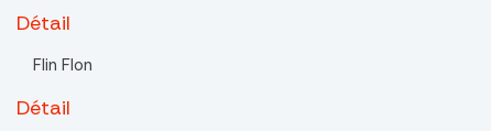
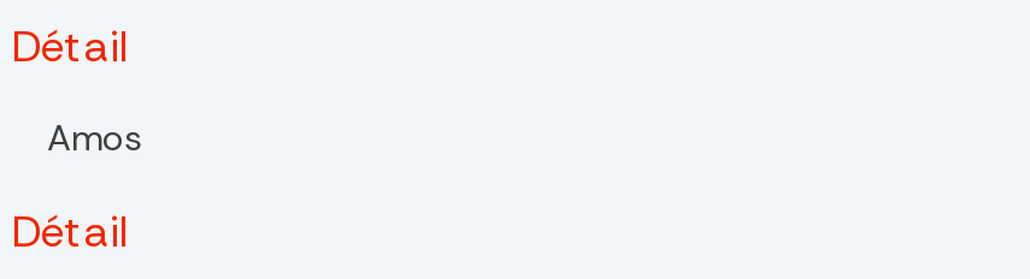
[33,54,92,76] Flin Flon -> [47,114,141,162] Amos

